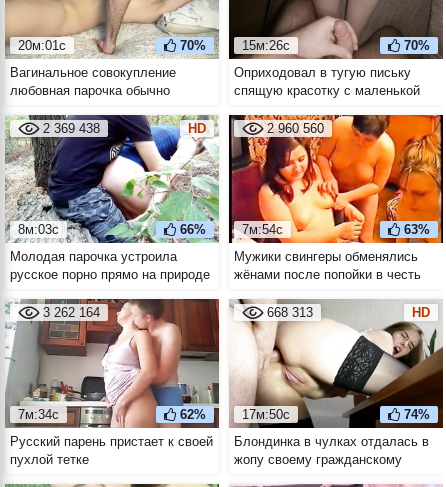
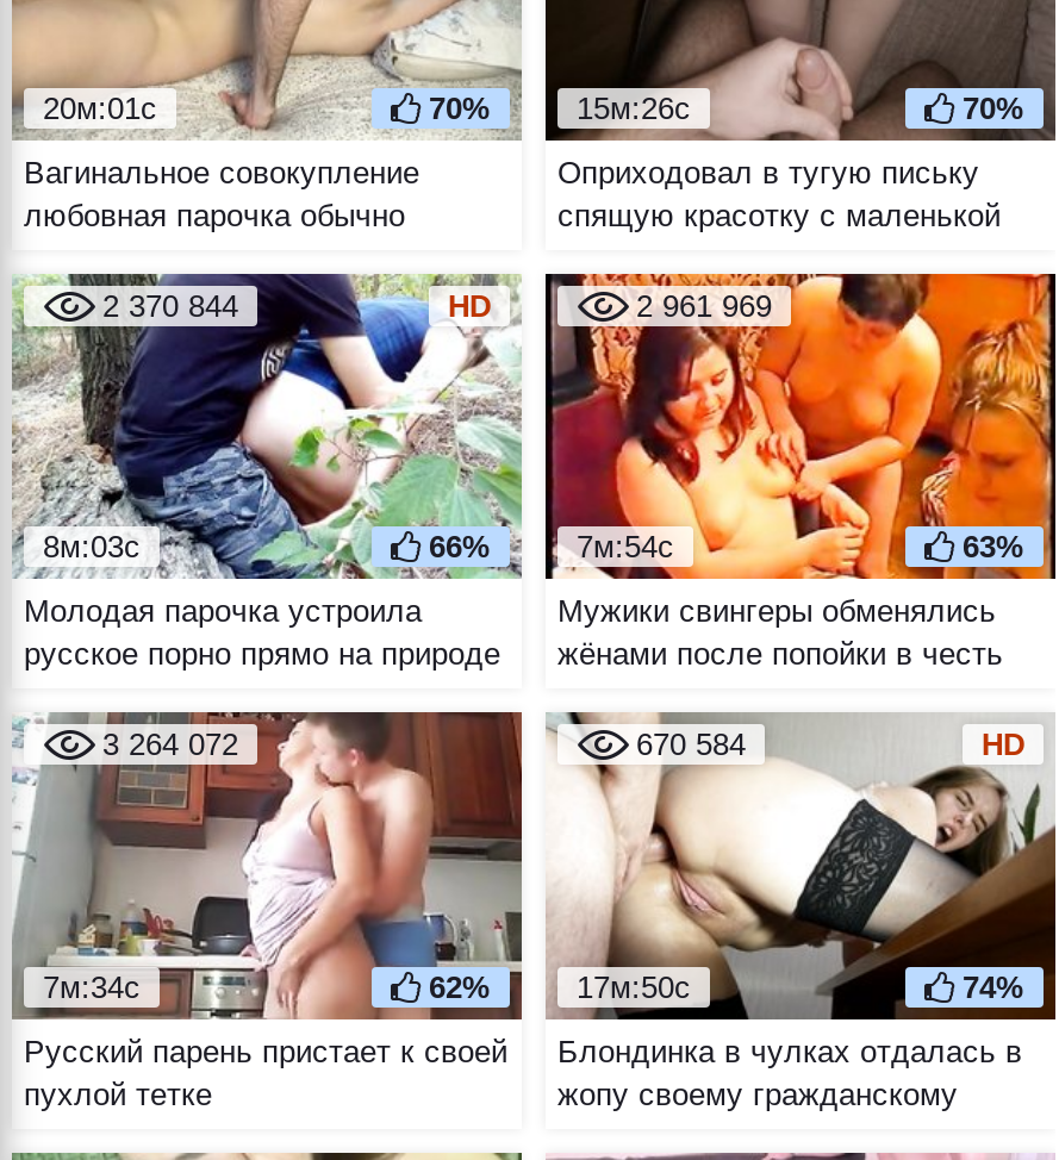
[43,121,100,136] 2 369 438 -> [102,288,238,323] 2 370 844
[267,121,324,136] 2 960 560 -> [636,288,772,323] 2 961 969
[43,305,100,320] 3 262 164 -> [102,727,238,763] 3 264 072
[267,305,313,320] 668 313 -> [636,727,746,763] 670 584

